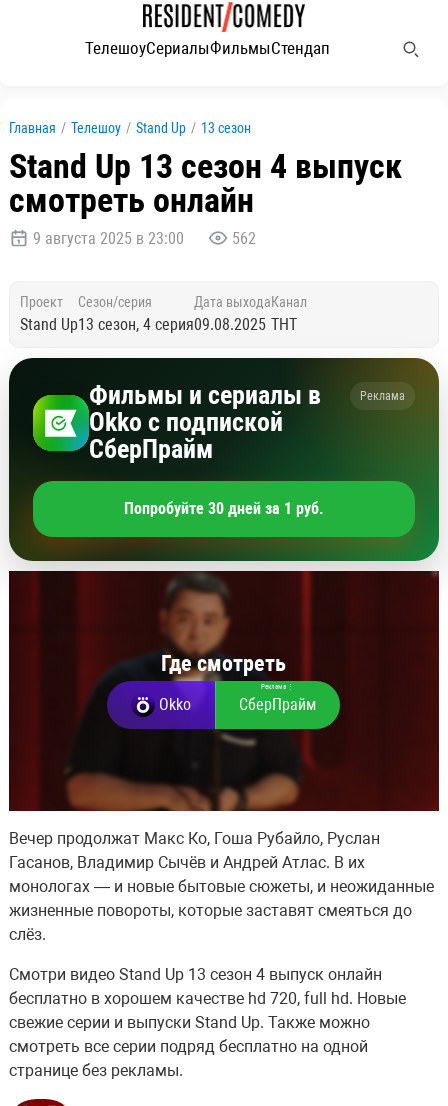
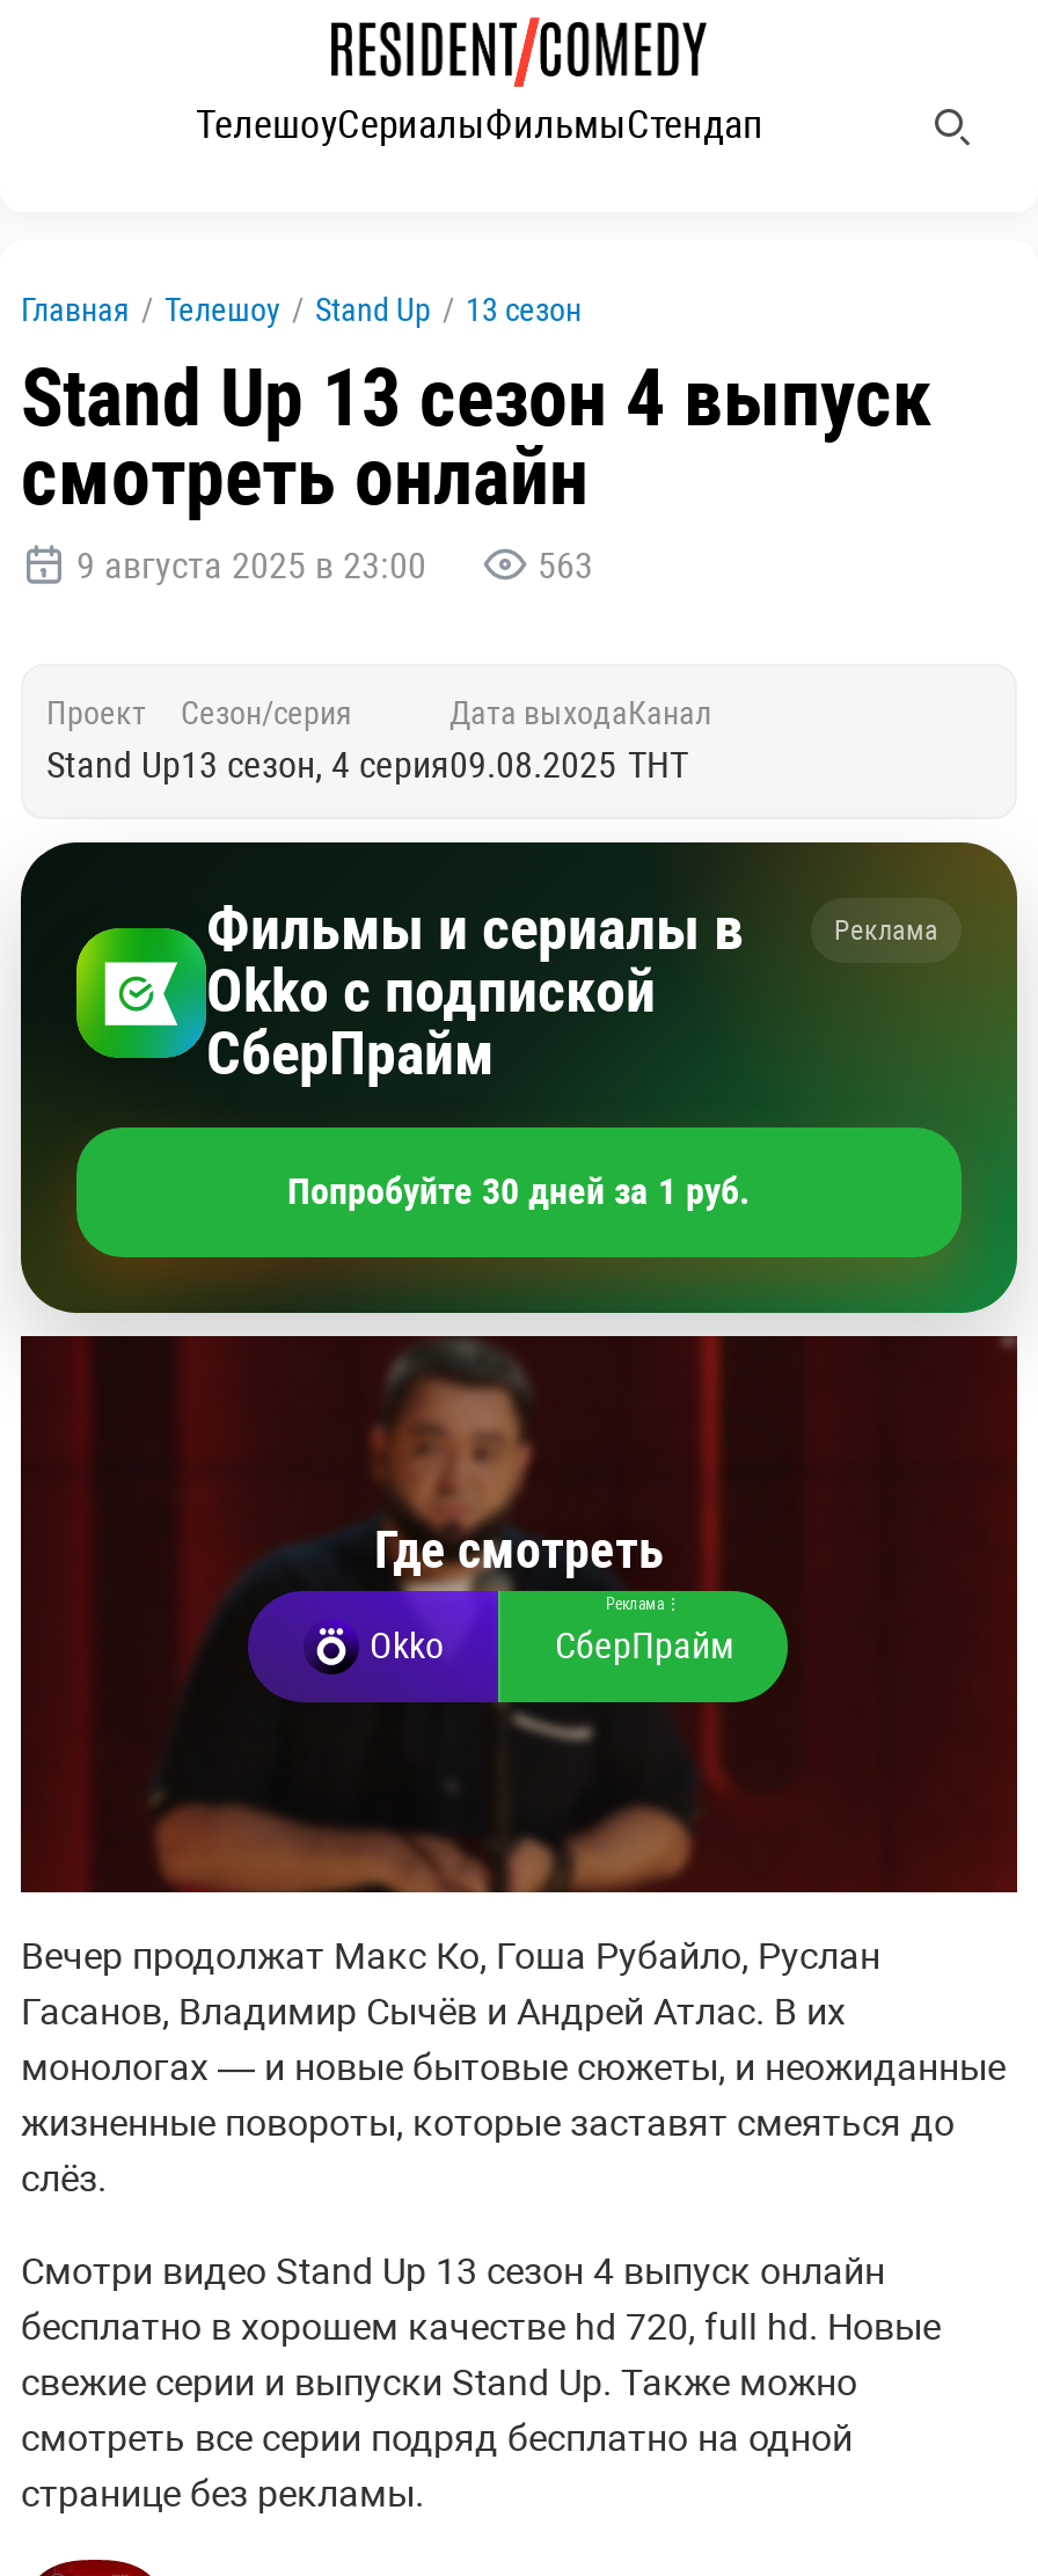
[228,229,256,248] 562 -> [528,543,593,588] 563

